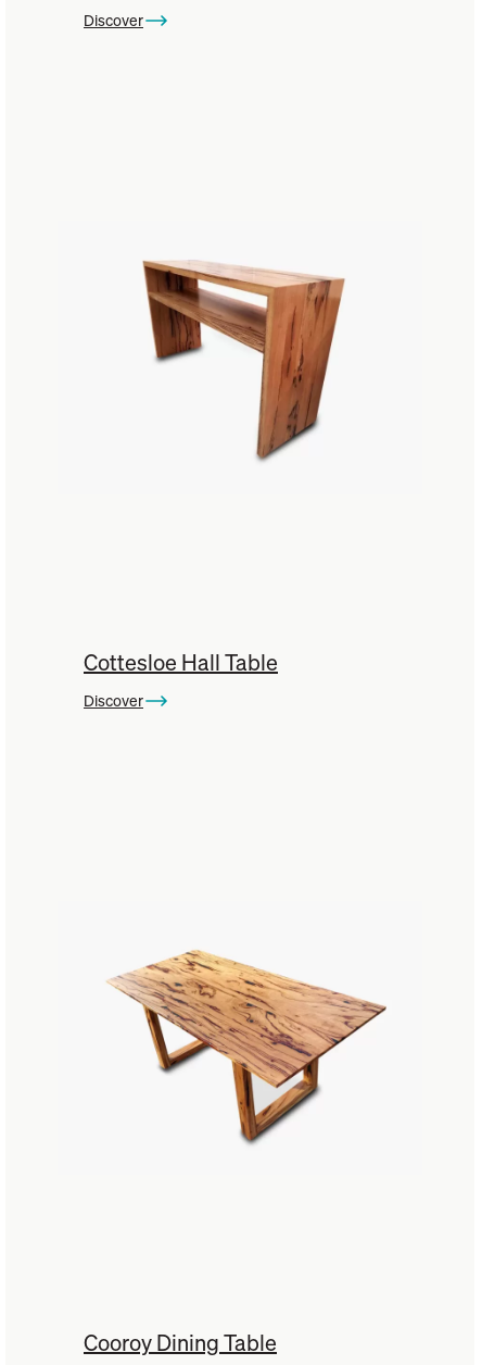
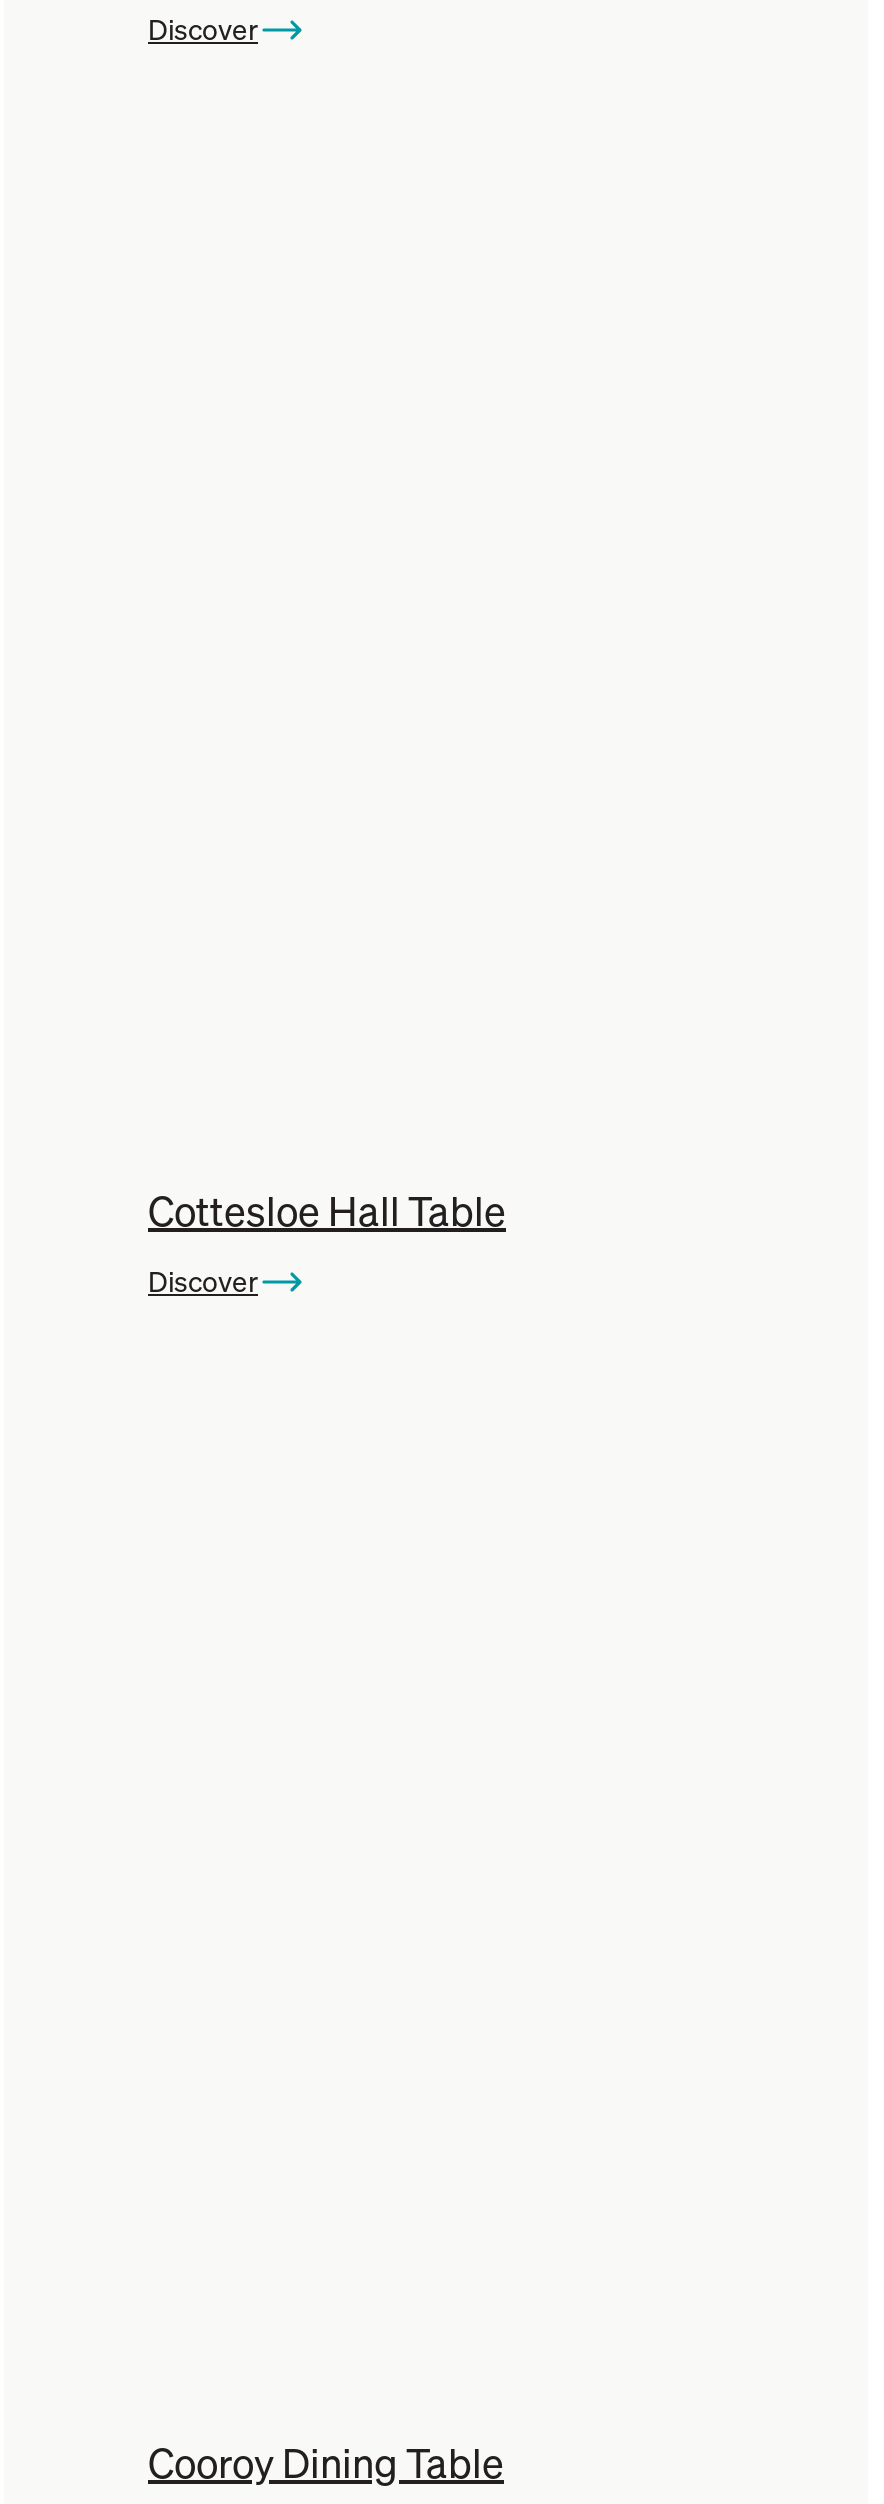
[142,260,345,462] [image] -> none
[106,949,388,1145] [image] -> none

